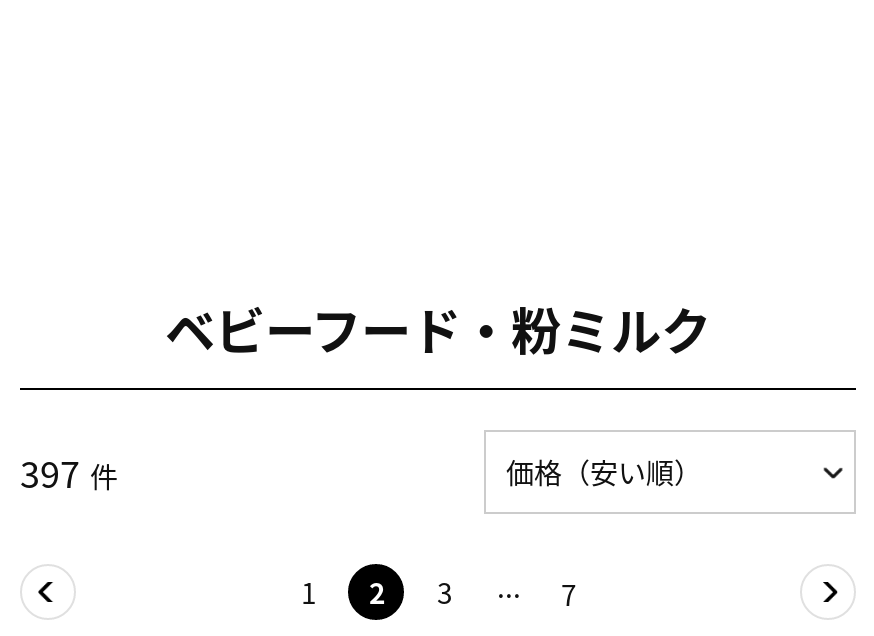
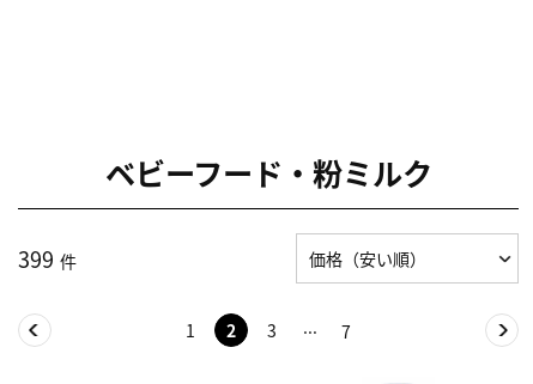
[20,445,118,497] 397 件 -> [18,242,77,273] 399 件

